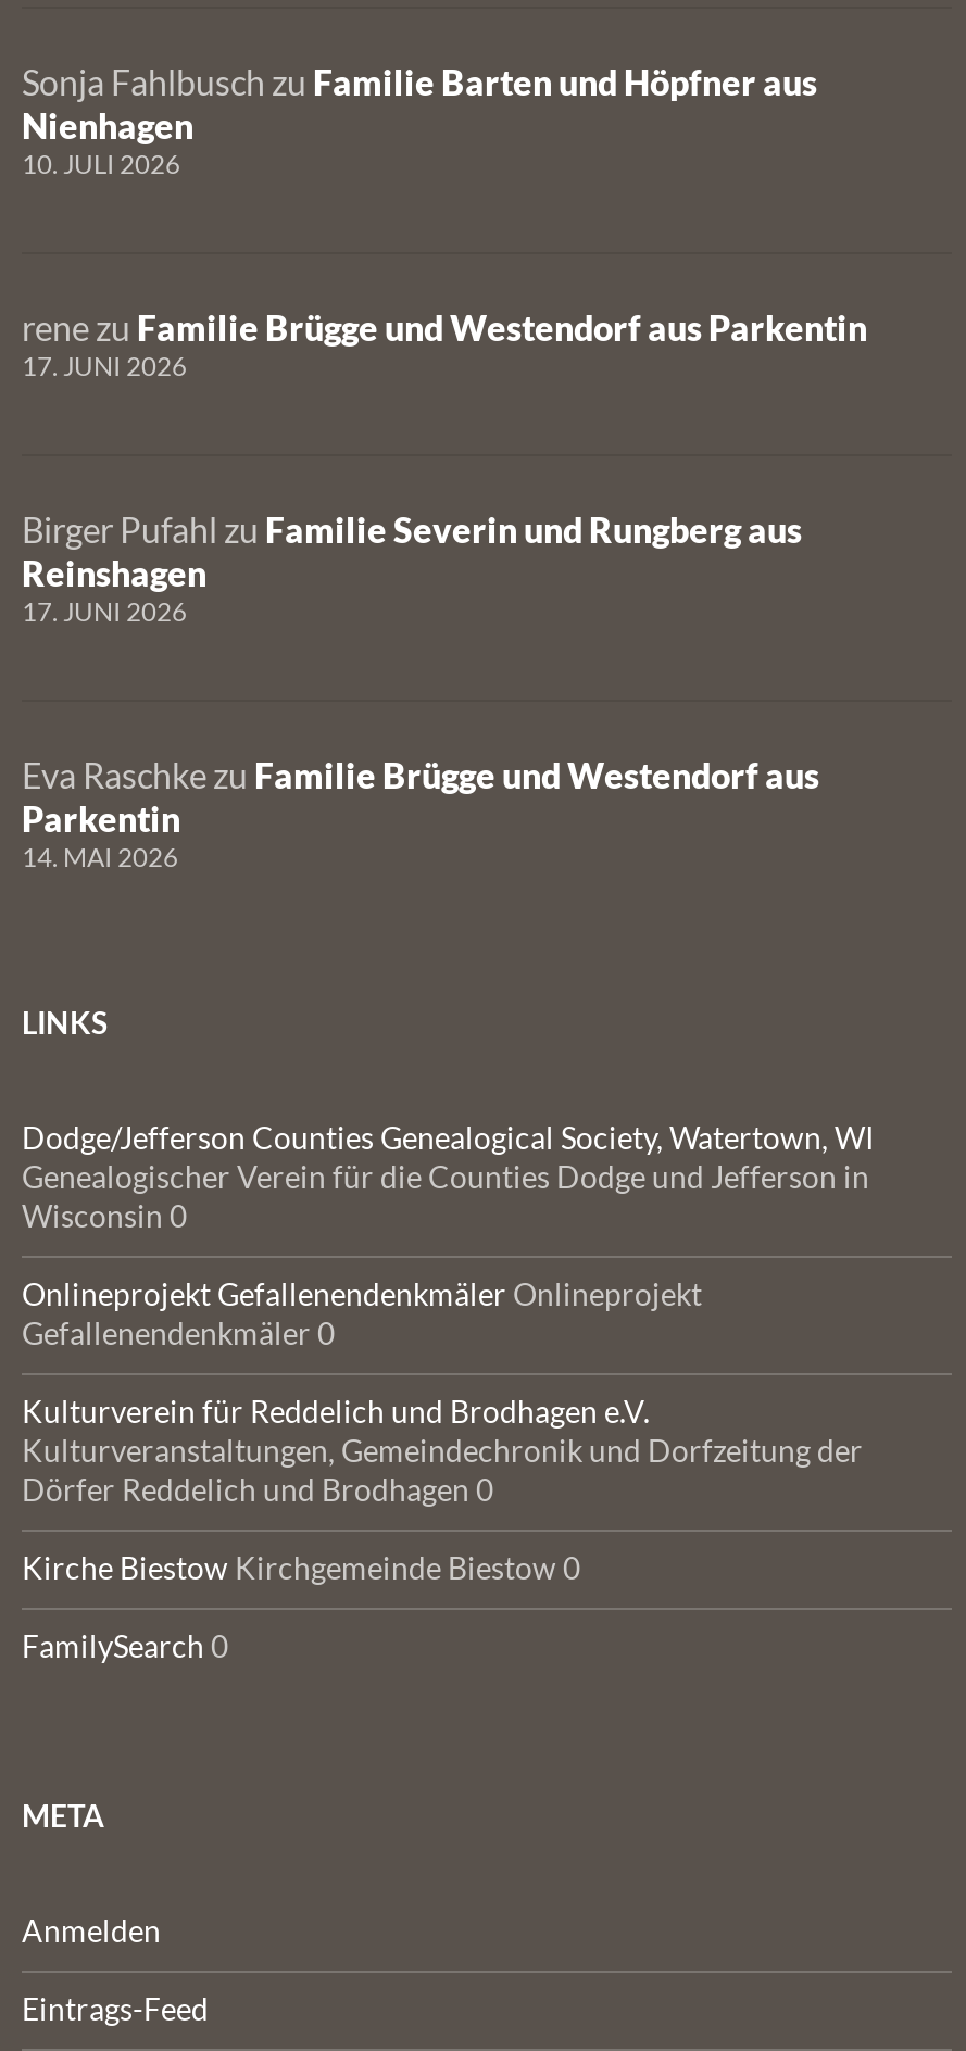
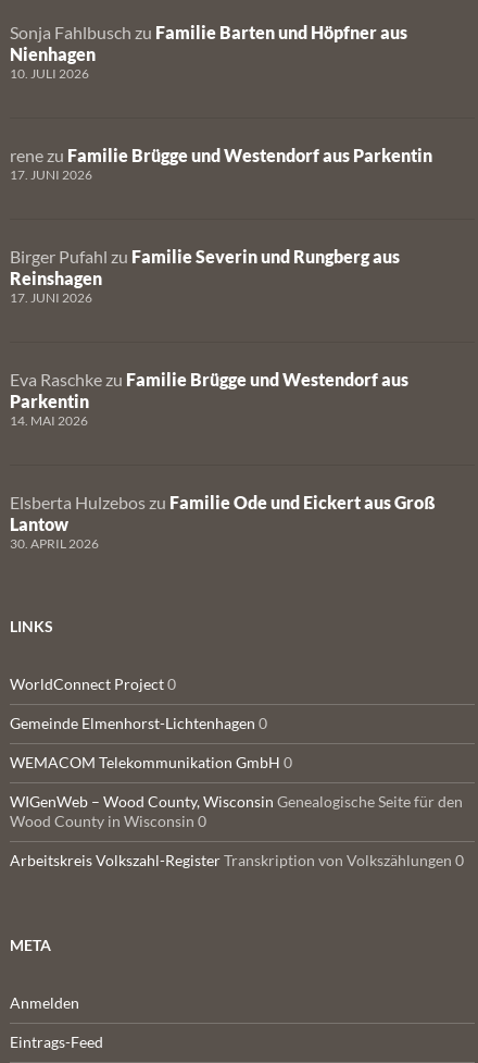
none -> [10,492,436,552] Elsberta Hulzebos zu Familie Ode und Eickert aus Groß | Lantow | 30. APRIL 2026
moved [22,1004,109,1041] -> [10,617,53,635]: LINKS
[22,1119,874,1234] Dodge/Jefferson Counties Genealogical Society, Watertown, WI | Genealogischer Verein für die Counties Dodge und Jefferson in | Wisconsin 0 -> [10,675,176,693] WorldConnect Project 0
[22,1275,702,1351] Onlineprojekt Gefallenendenkmäler Onlineprojekt | Gefallenendenkmäler 0 -> [10,714,267,732] Gemeinde Elmenhorst-Lichtenhagen 0
[22,1393,863,1508] Kulturverein für Reddelich und Brodhagen e.V. | Kulturveranstaltungen, Gemeindechronik und Dorfzeitung der | Dörfer Reddelich und Brodhagen 0 -> [10,753,292,771] WEMACOM Telekommunikation GmbH 0
[22,1549,580,1586] Kirche Biestow Kirchgemeinde Biestow 0 -> [10,792,463,830] WIGenWeb – Wood County, Wisconsin Genealogische Seite für den | Wood County in Wisconsin 0
[22,1627,228,1664] FamilySearch 0 -> [10,851,464,869] Arbeitskreis Volkszahl-Register Transkription von Volkszählungen 0

